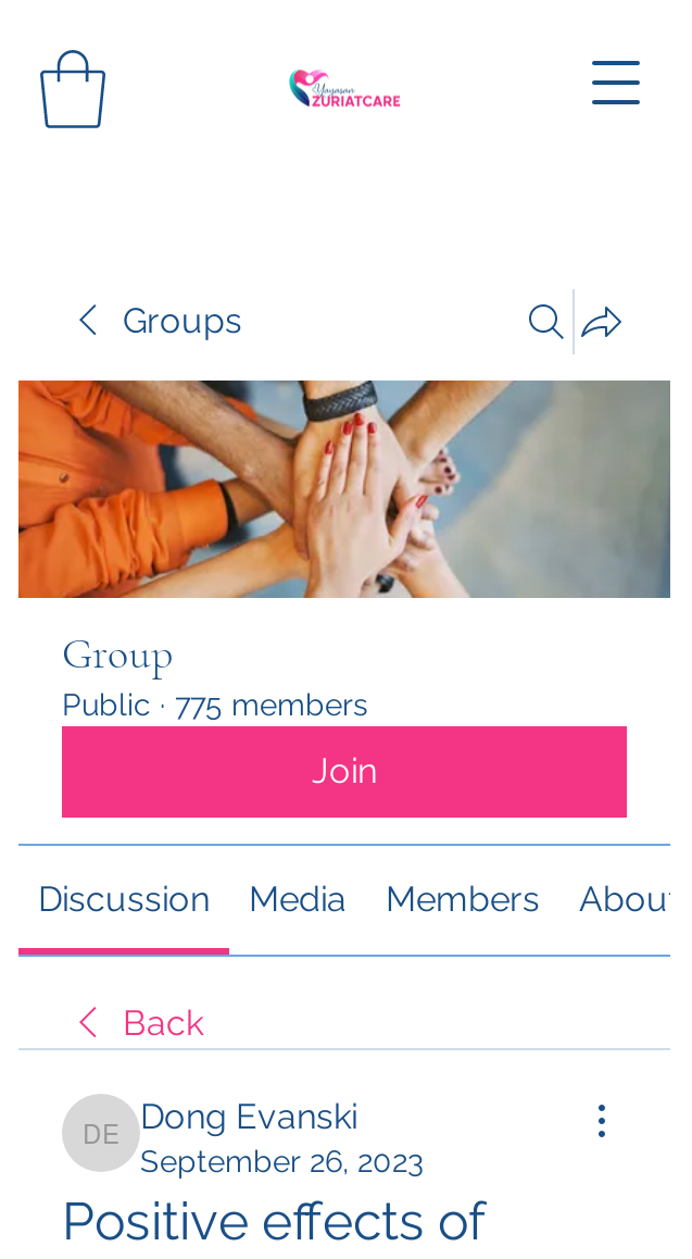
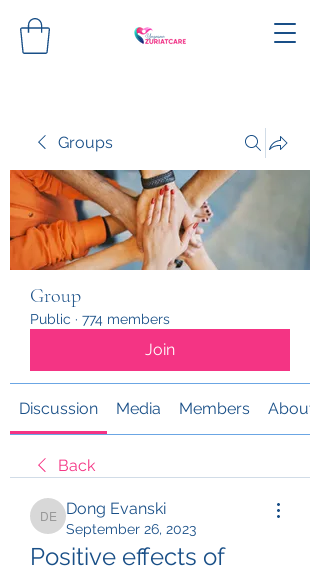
[62,686,368,721] Public · 775 members -> [30,311,170,327] Public · 774 members

